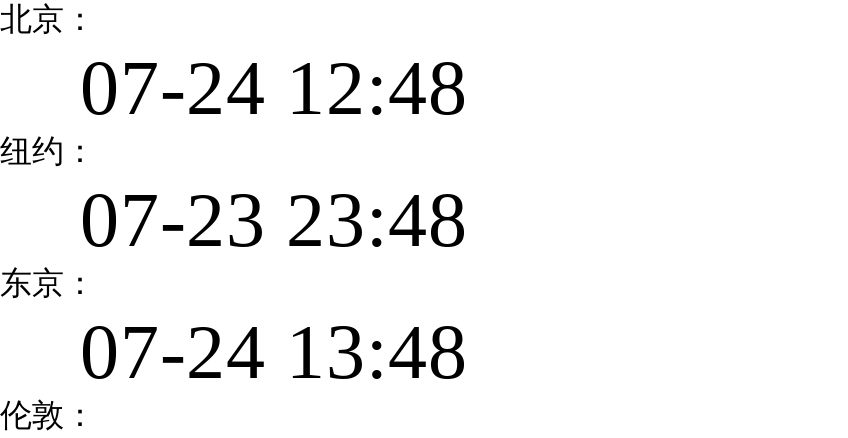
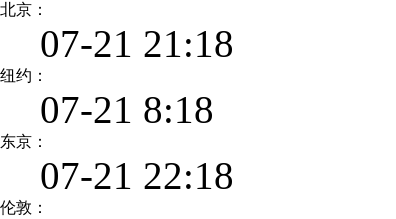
[80,44,468,130] 07-24 12:48 -> [40,22,234,65] 07-21 21:18
[80,176,468,262] 07-23 23:48 -> [40,88,214,131] 07-21 8:18
[80,308,468,394] 07-24 13:48 -> [40,154,234,197] 07-21 22:18

